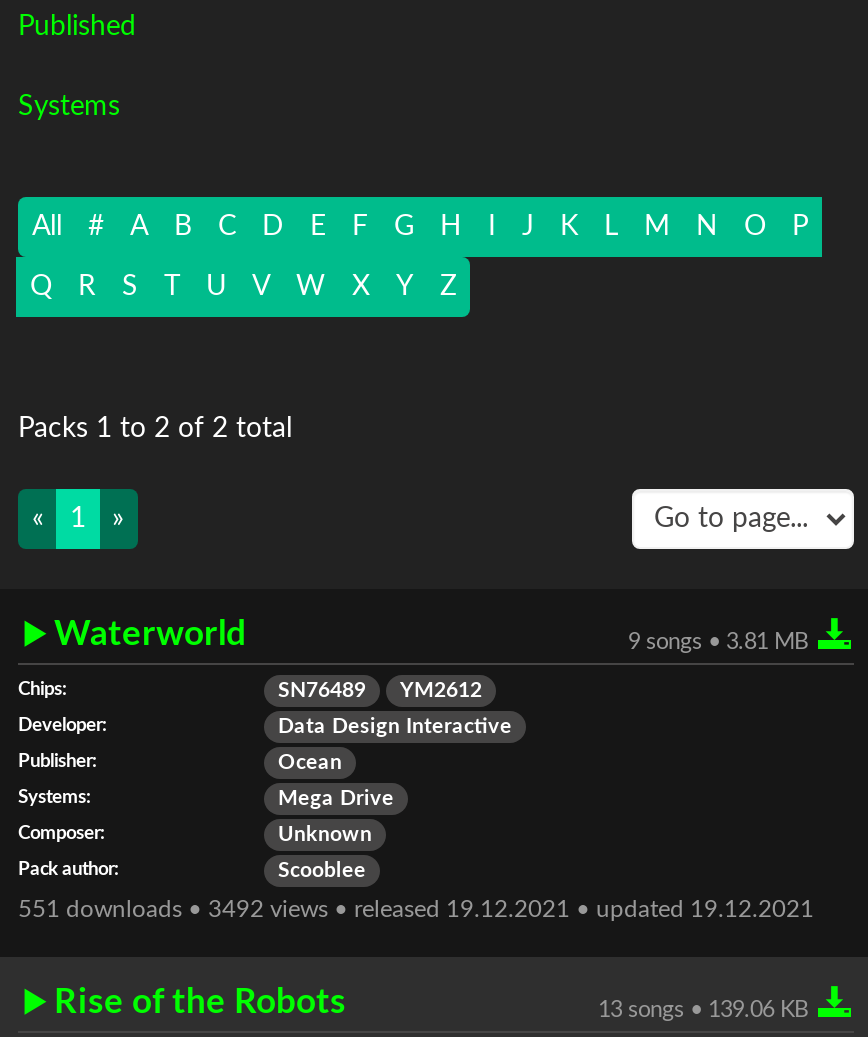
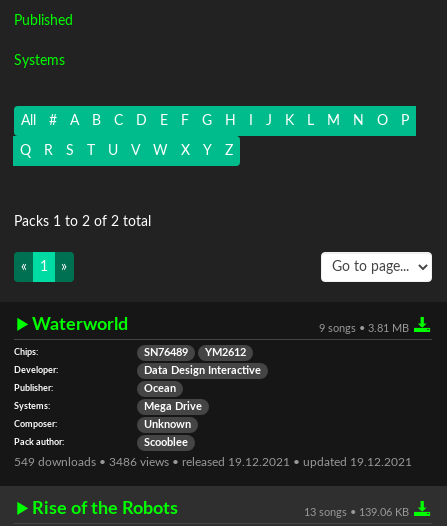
[18,897,814,921] 551 downloads • 3492 views • released 19.12.2021 • updated 19.12.2021 -> [14,456,412,468] 549 downloads • 3486 views • released 19.12.2021 • updated 19.12.2021

